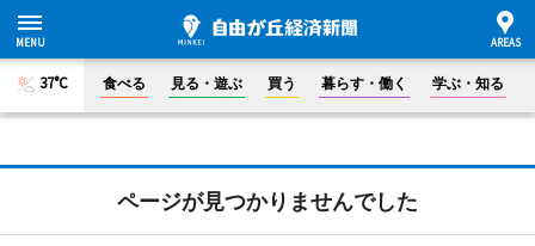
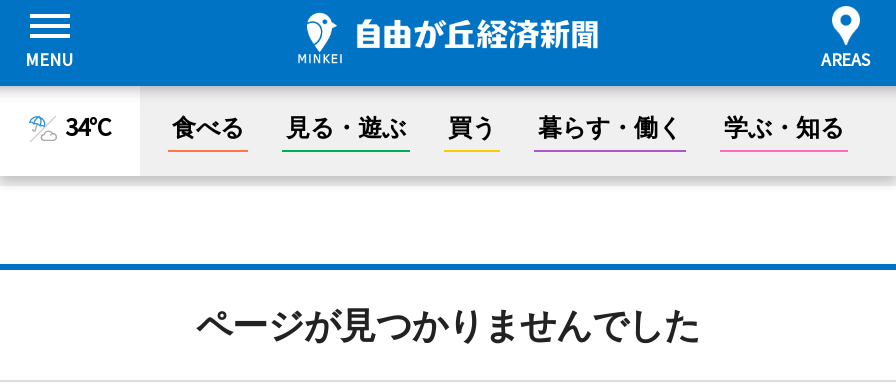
[39,73,504,94] 37°C 食べる 見る・遊ぶ 買う 暮らす・働く 学ぶ・知る -> [65,111,844,145] 34°C 食べる 見る・遊ぶ 買う 暮らす・働く 学ぶ・知る

